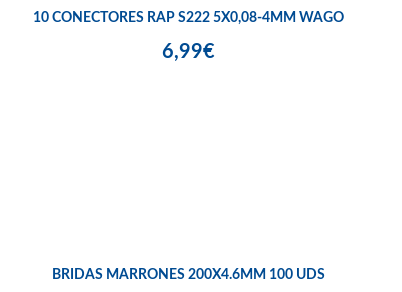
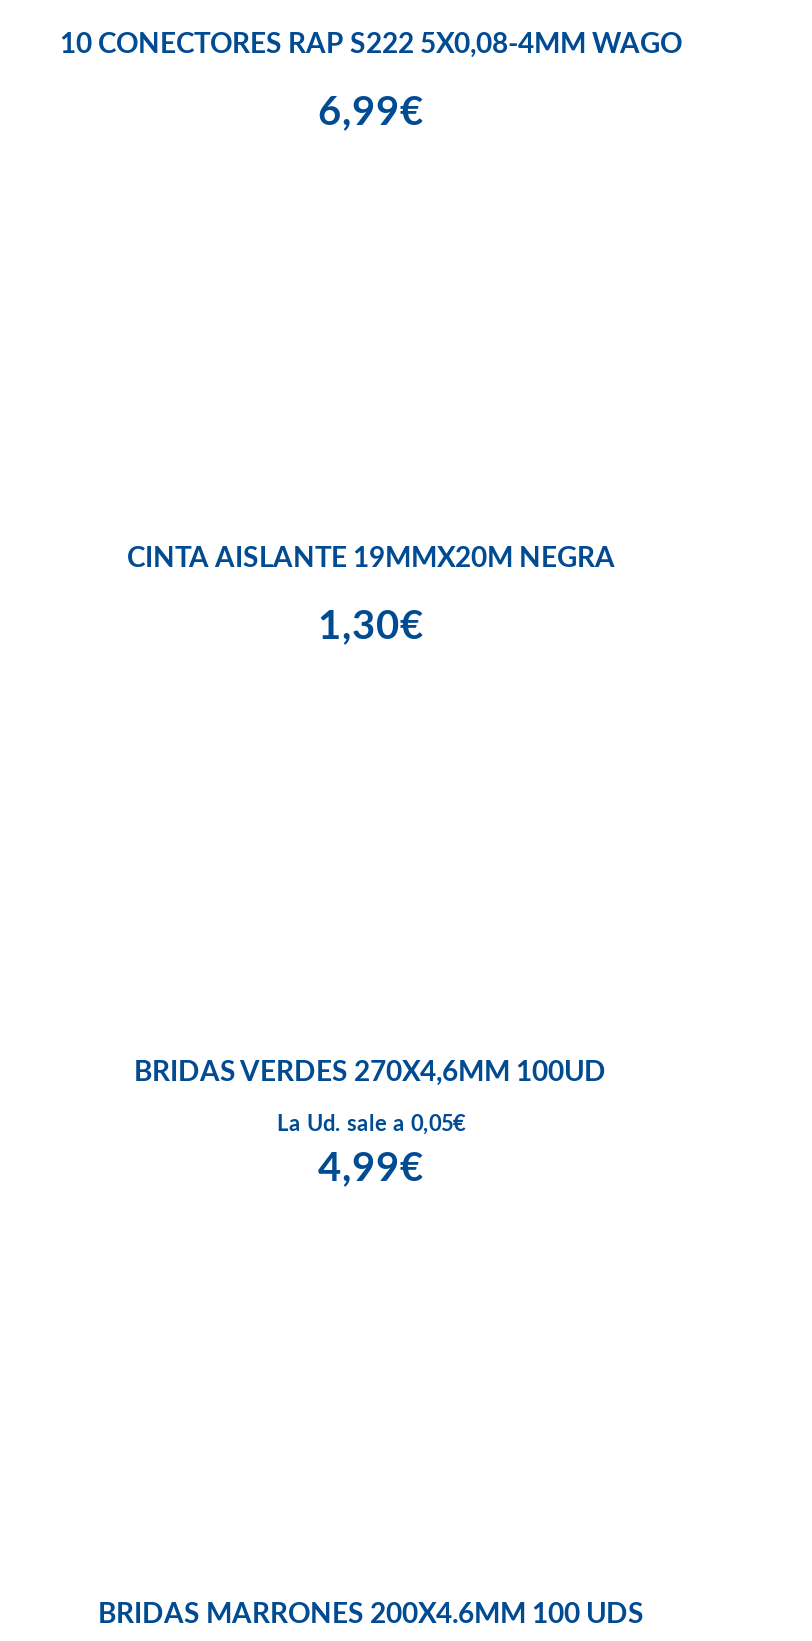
none -> [127,545,615,647] CINTA AISLANTE 19MMX20M NEGRA | 1,30€
none -> [134,1059,608,1189] BRIDAS VERDES 270X4,6MM 100UD | La Ud. sale a 0,05€ | 4,99€

